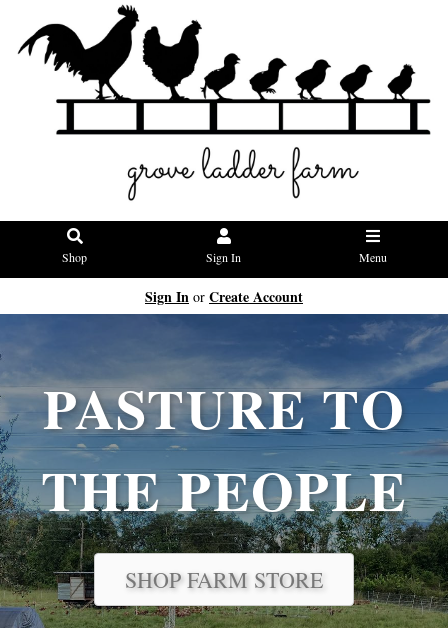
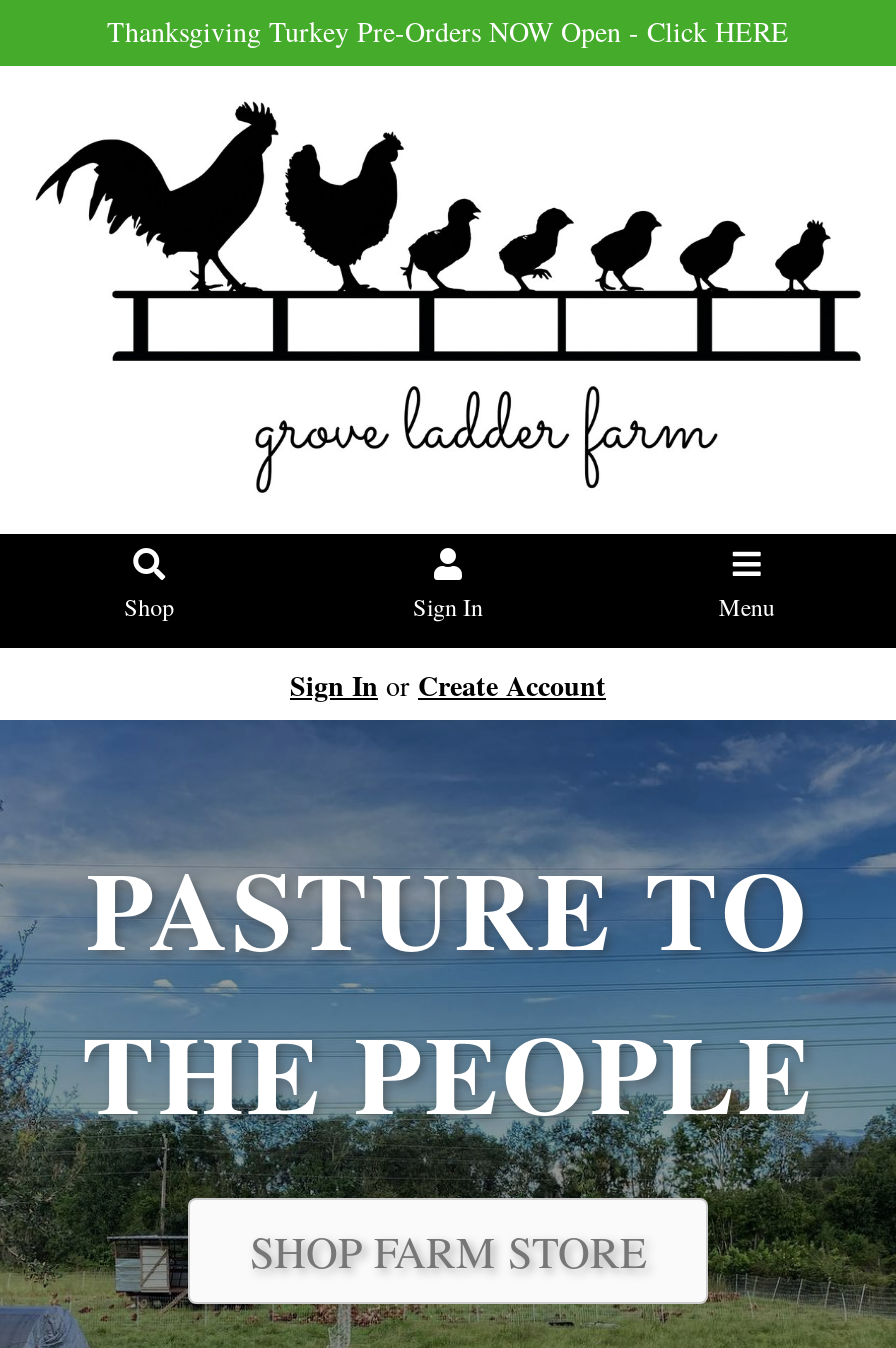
none -> [107,12,789,50] Thanksgiving Turkey Pre-Orders NOW Open - Click HERE

